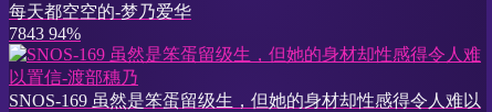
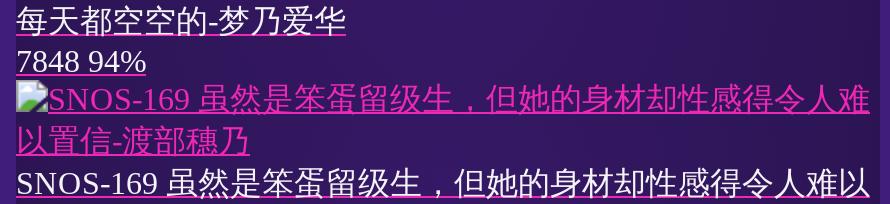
[9,24,81,42] 7843 94% -> [16,43,146,77] 7848 94%

